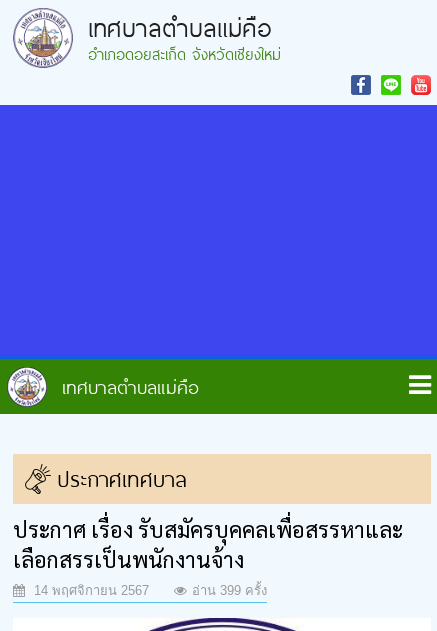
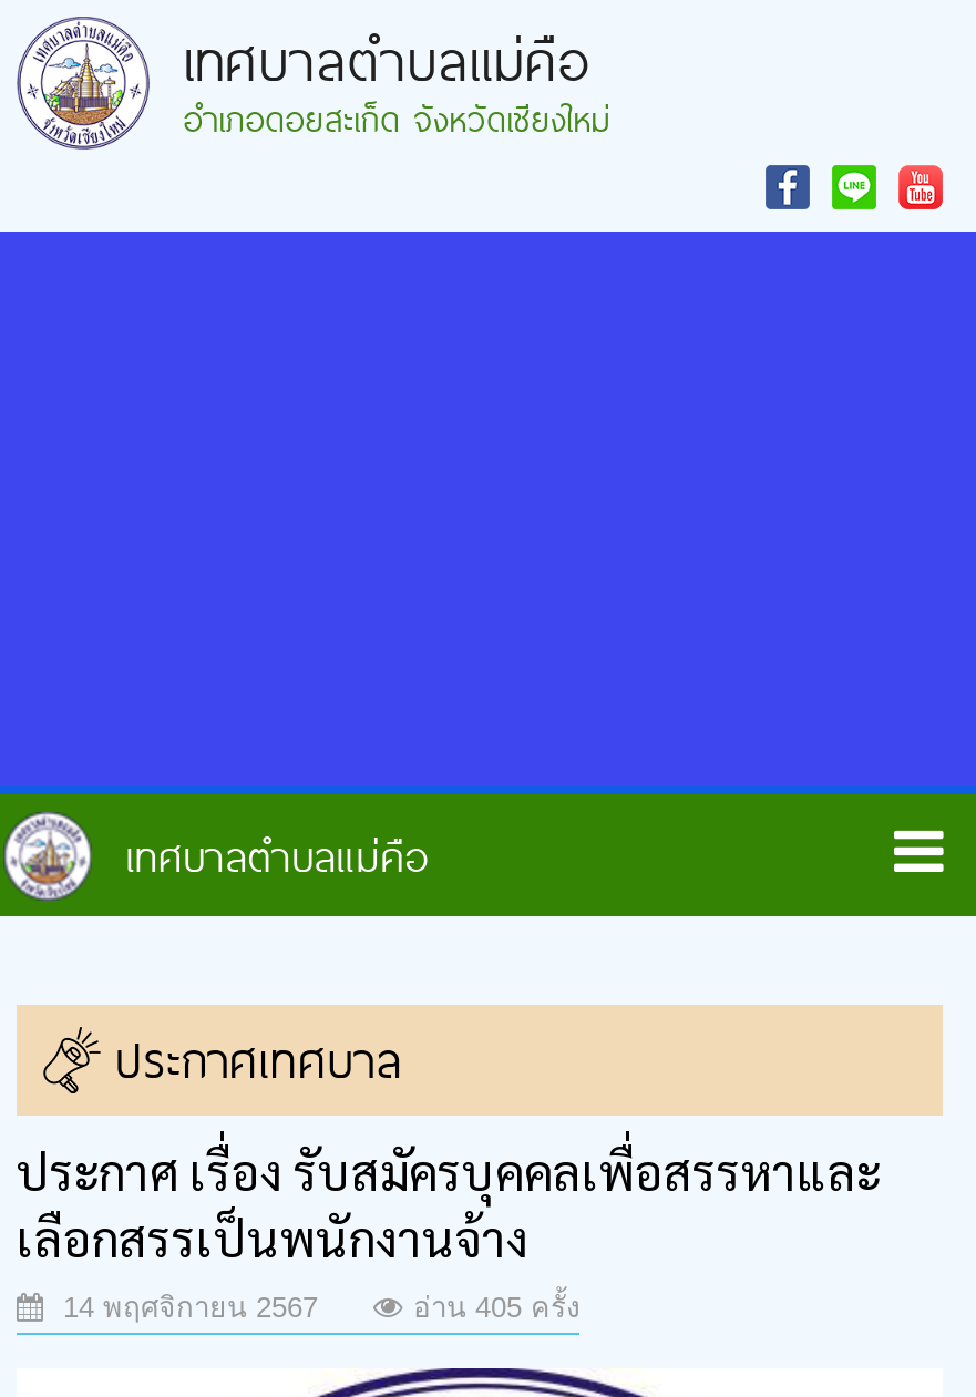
[192,583,267,598] อ่าน 399 ครั้ง -> [413,1290,579,1323] อ่าน 405 ครั้ง

